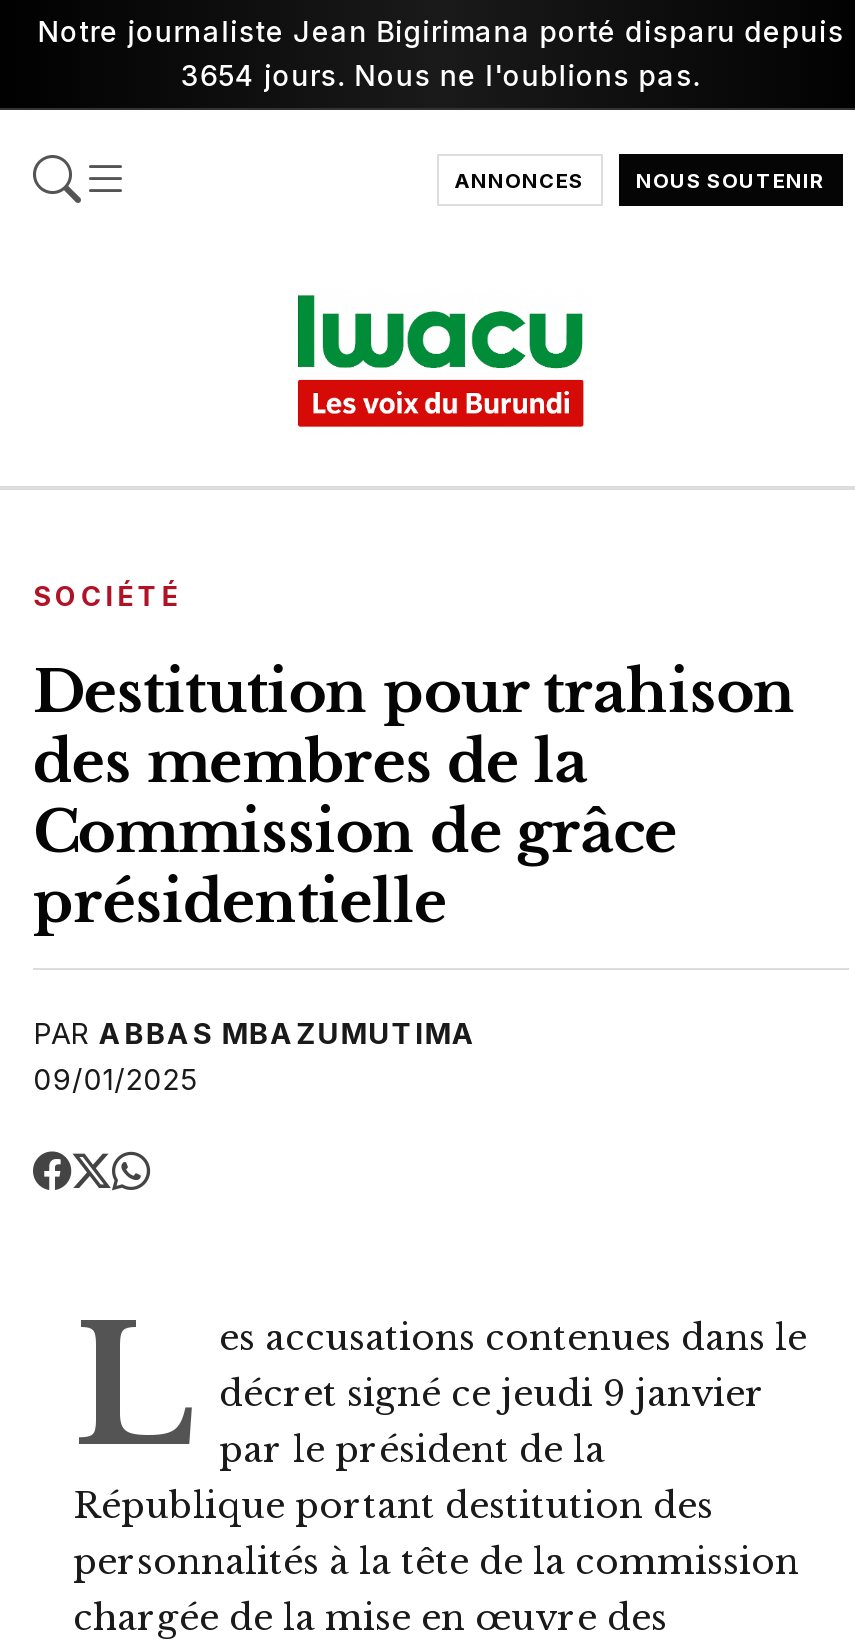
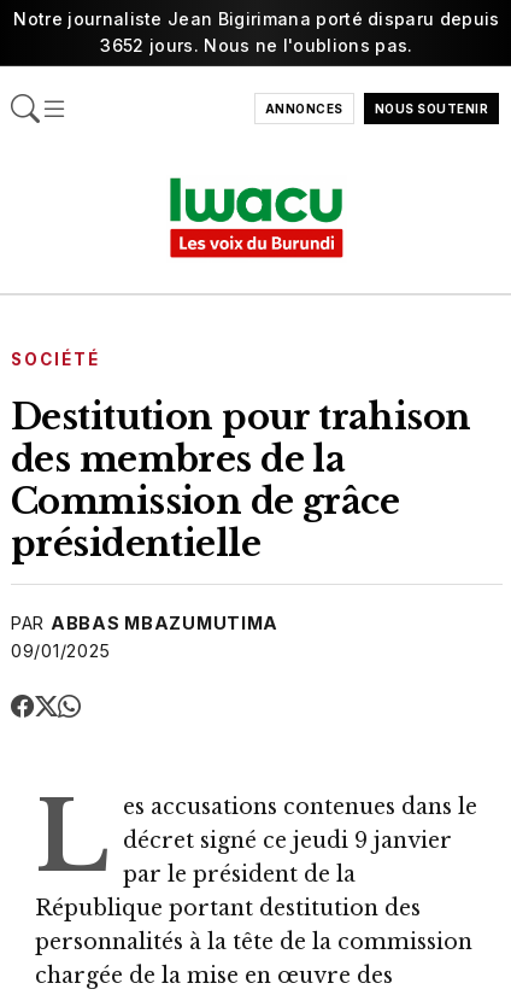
[181,58,701,92] 3654 jours. Nous ne l'oublions pas. -> [101,35,413,55] 3652 jours. Nous ne l'oublions pas.

